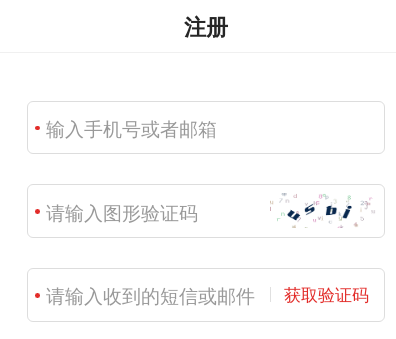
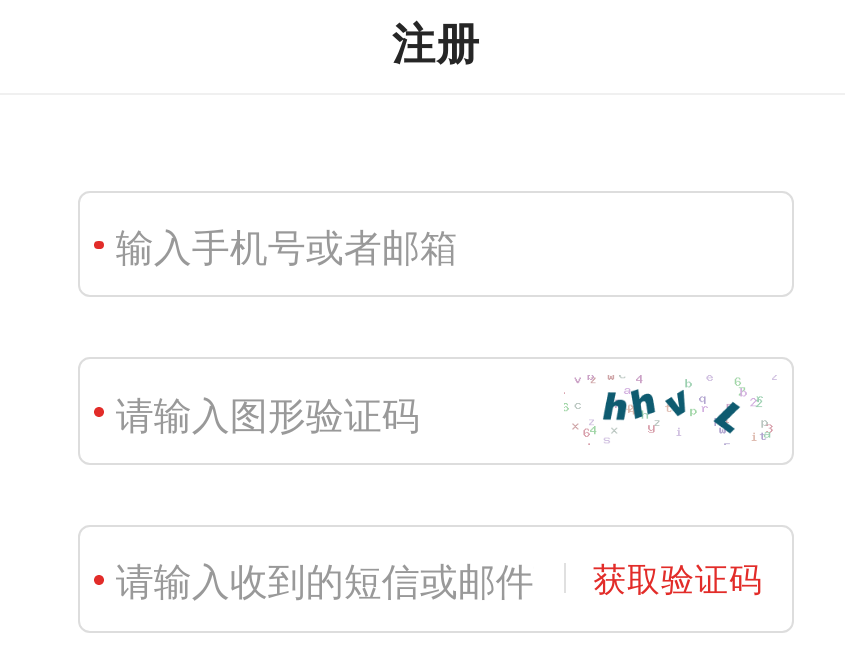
[270,193,375,229] [image] -> [566,375,776,445] [image]

